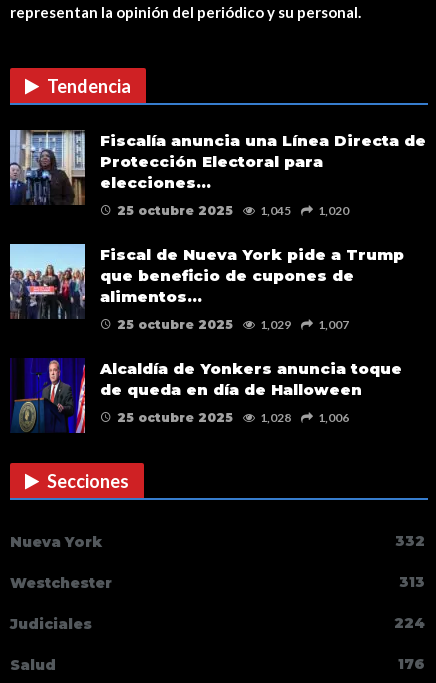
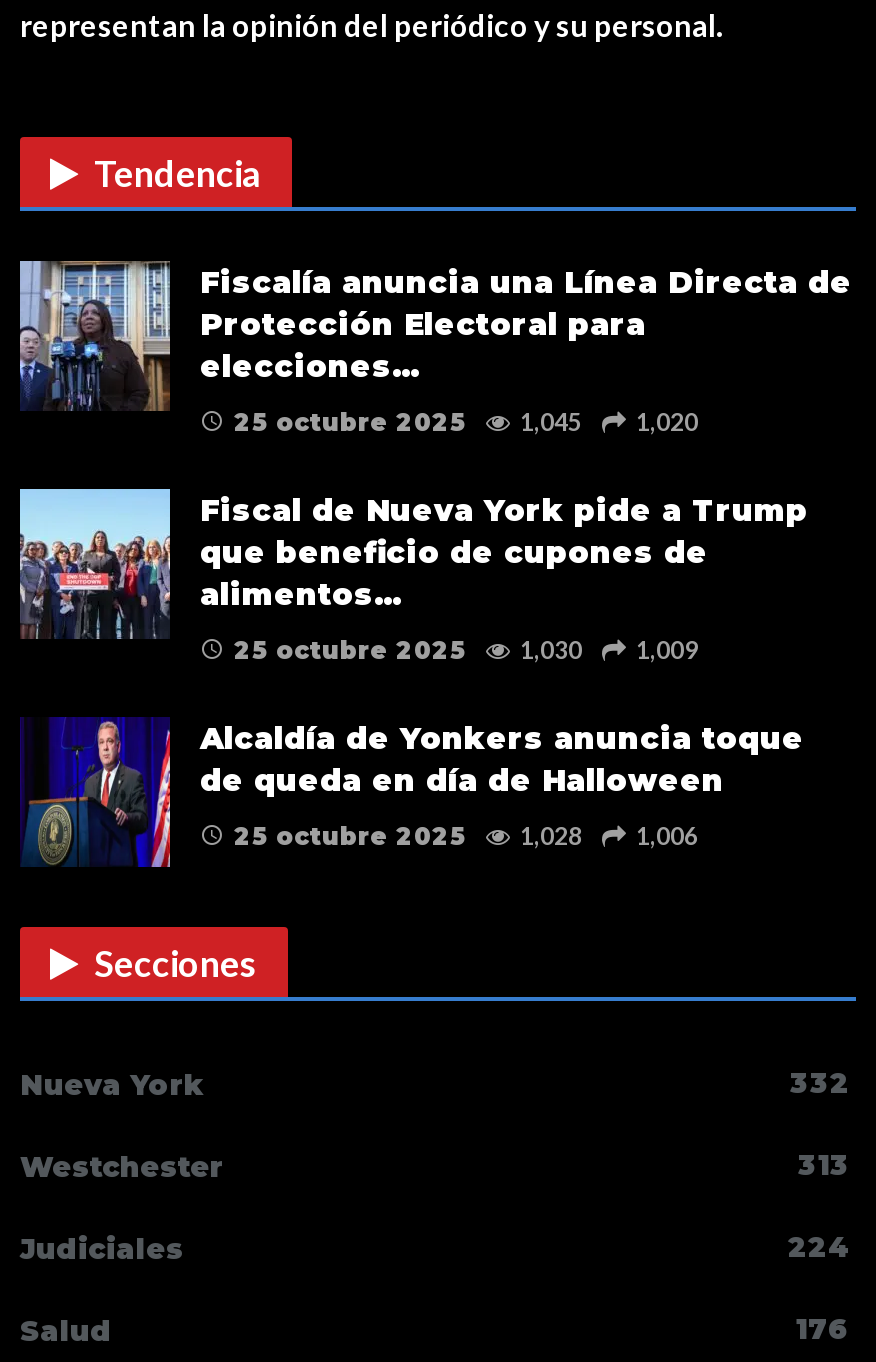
[260,317,291,332] 1,029 -> [520,634,582,664] 1,030
[318,317,349,332] 1,007 -> [636,634,698,664] 1,009

